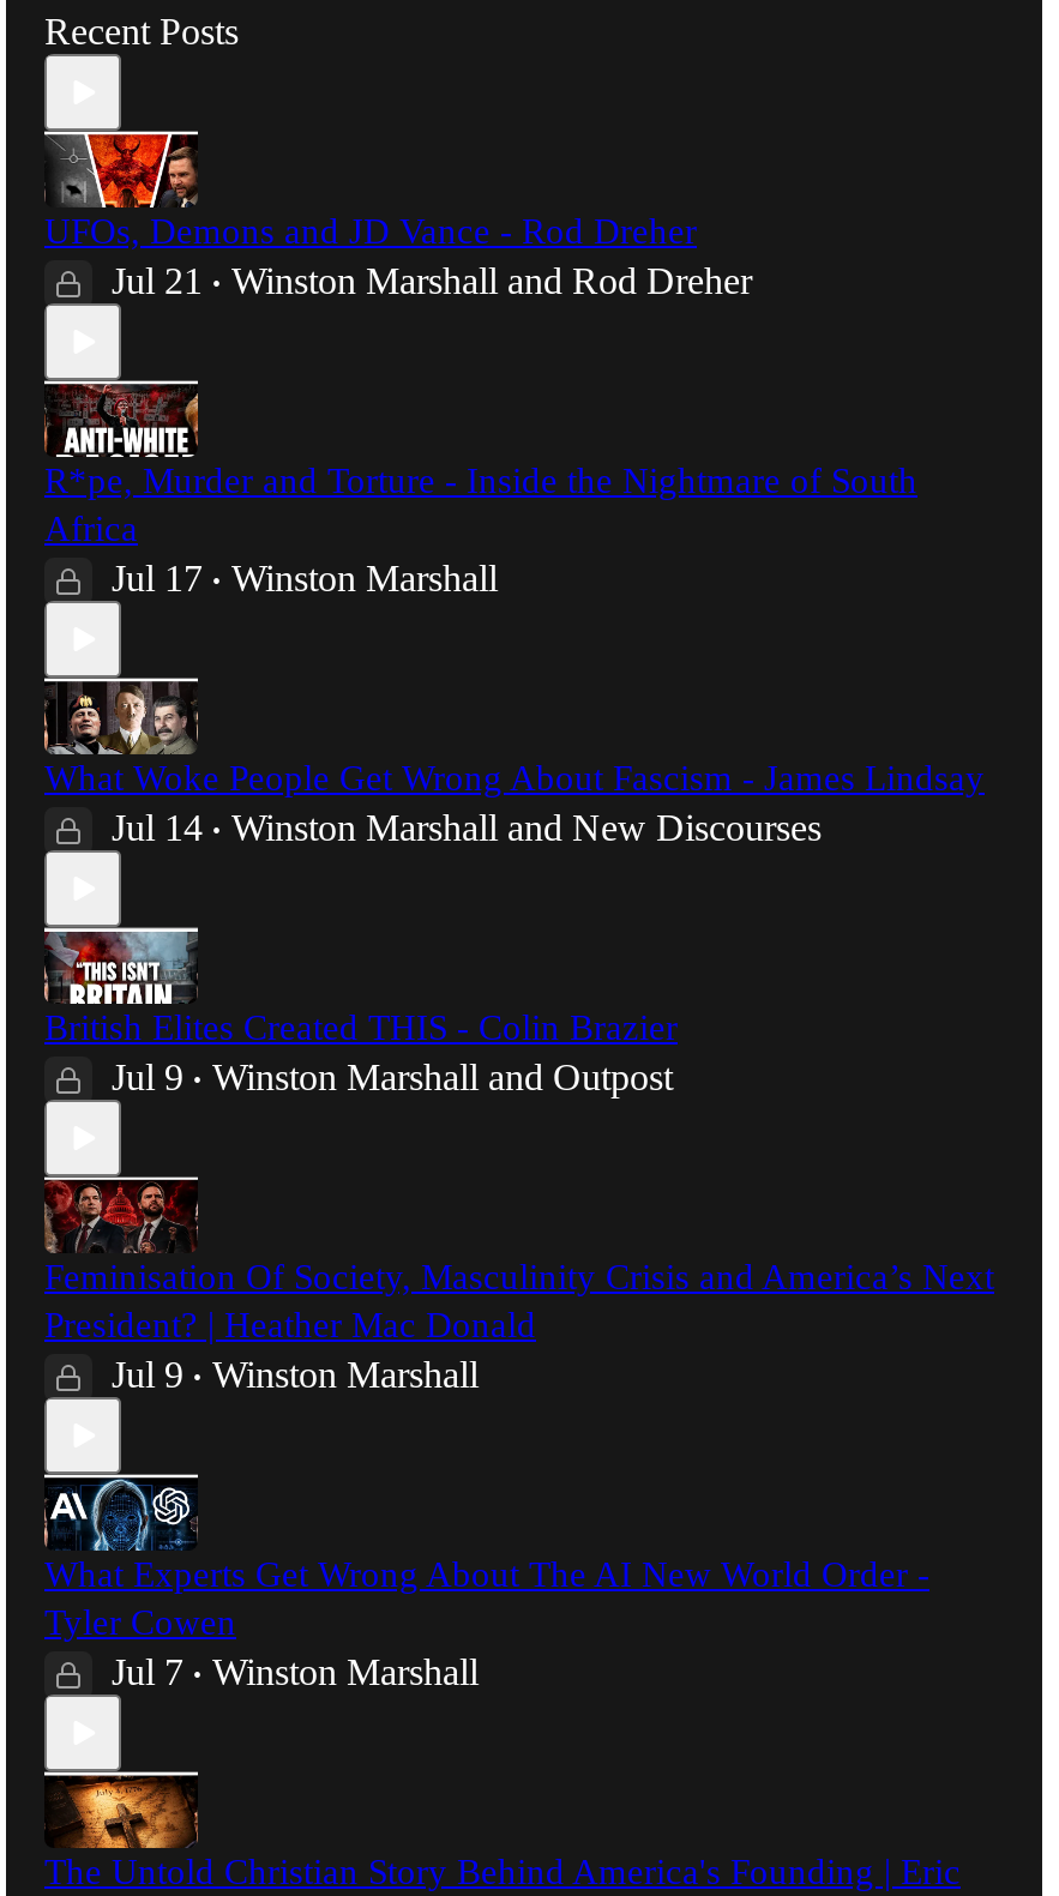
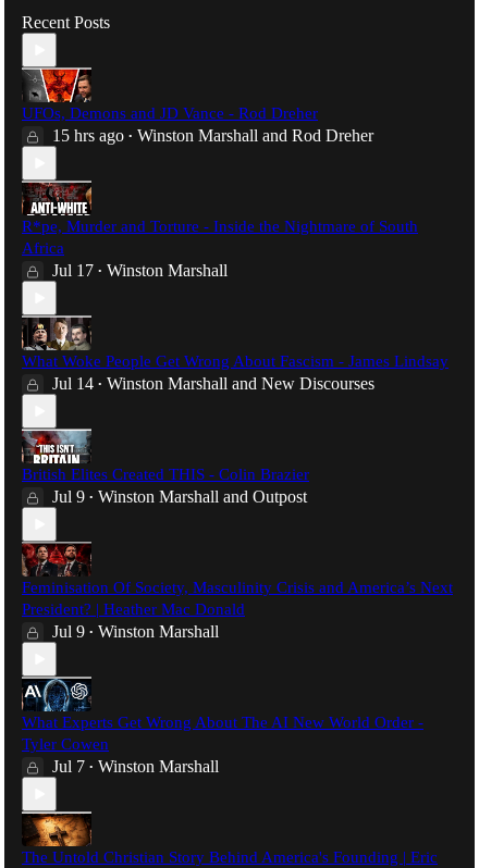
[112,260,752,301] Jul 21 • Winston Marshall and Rod Dreher -> [52,126,373,145] 15 hrs ago • Winston Marshall and Rod Dreher

